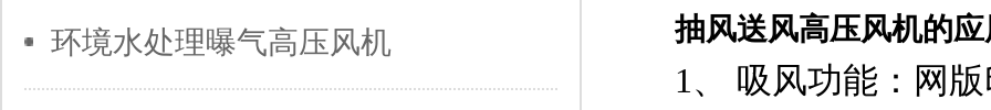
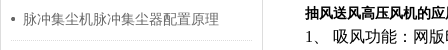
[51,26,392,59] 环境水处理曝气高压风机 -> [23,12,219,27] 脉冲集尘机脉冲集尘器配置原理

